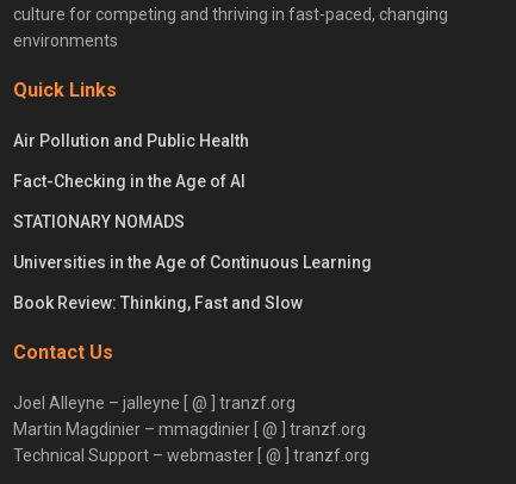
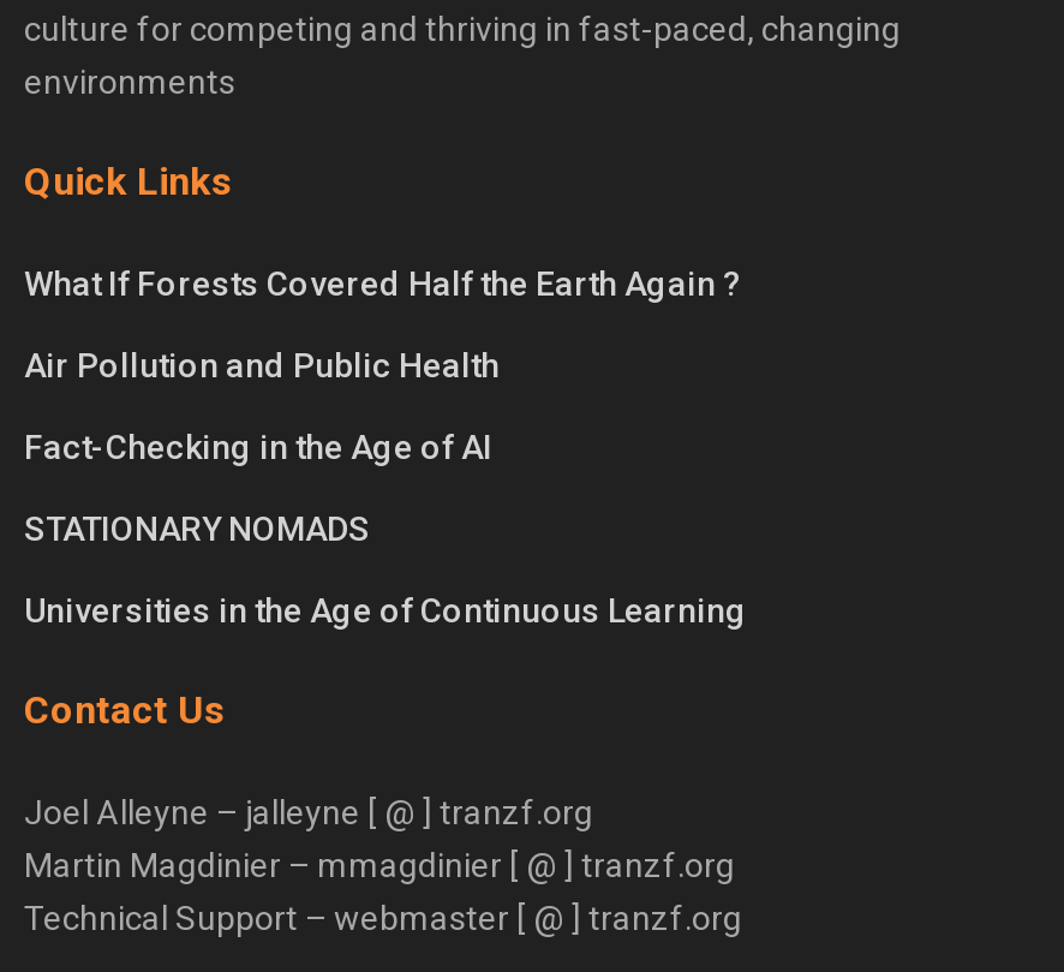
none -> [24,264,742,302] What If Forests Covered Half the Earth Again ?
moved [13,131,372,272] -> [24,346,747,629]: Air Pollution and Public Health | Fact-Checking in the Age of AI | STATIONARY NOMADS | Universities in the Age of Continuous Learning
[13,293,303,312] Book Review: Thinking, Fast and Slow -> none

